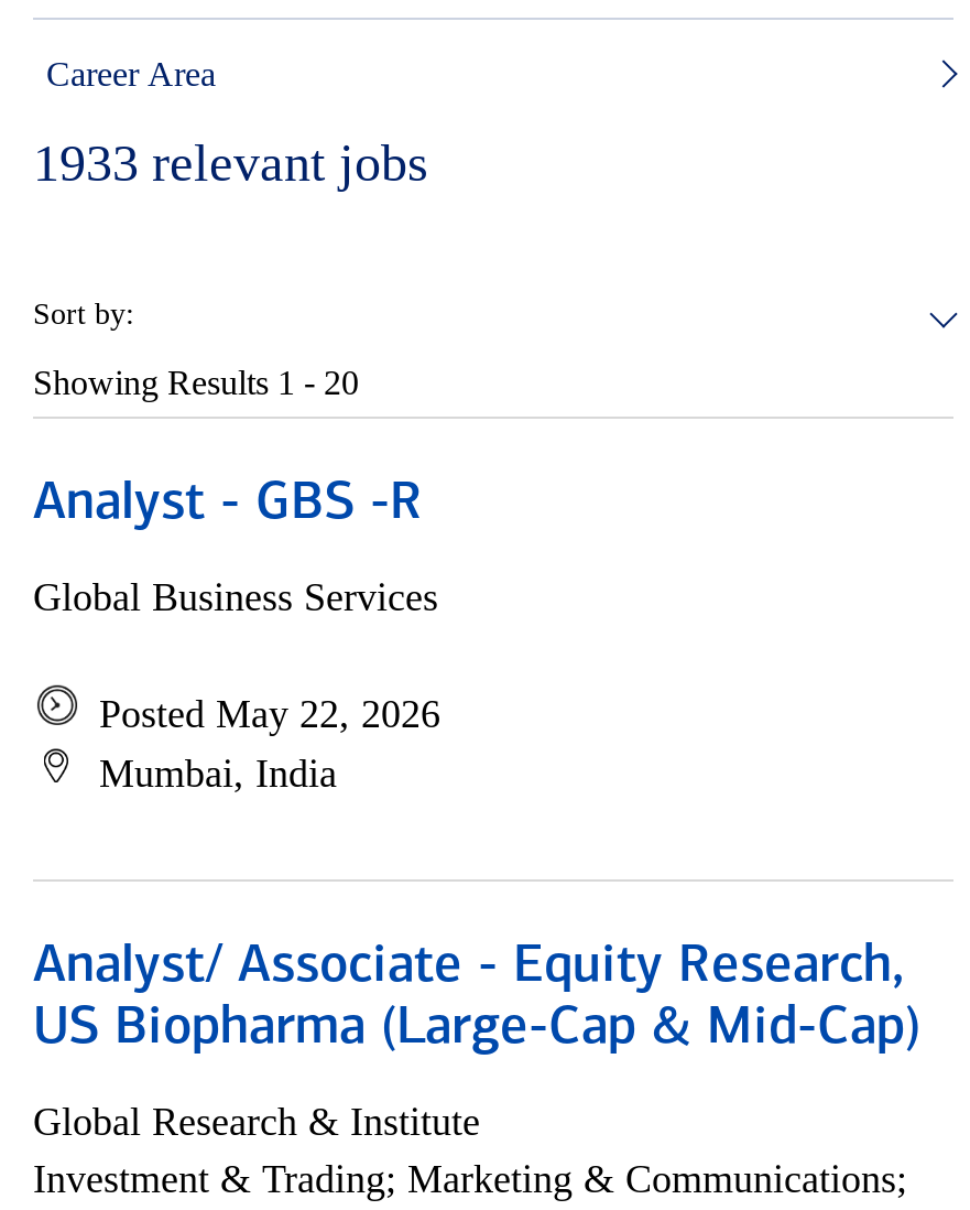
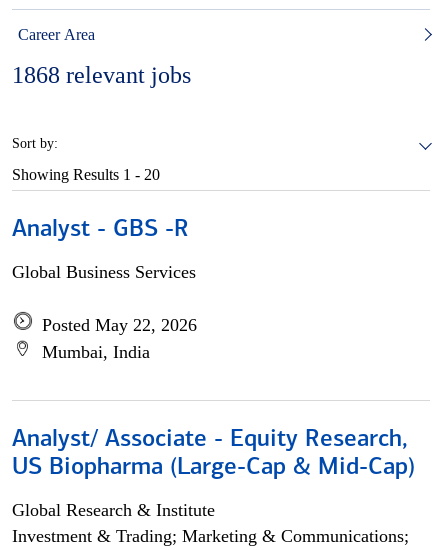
[33,134,427,192] 1933 relevant jobs -> [12,62,191,88] 1868 relevant jobs

